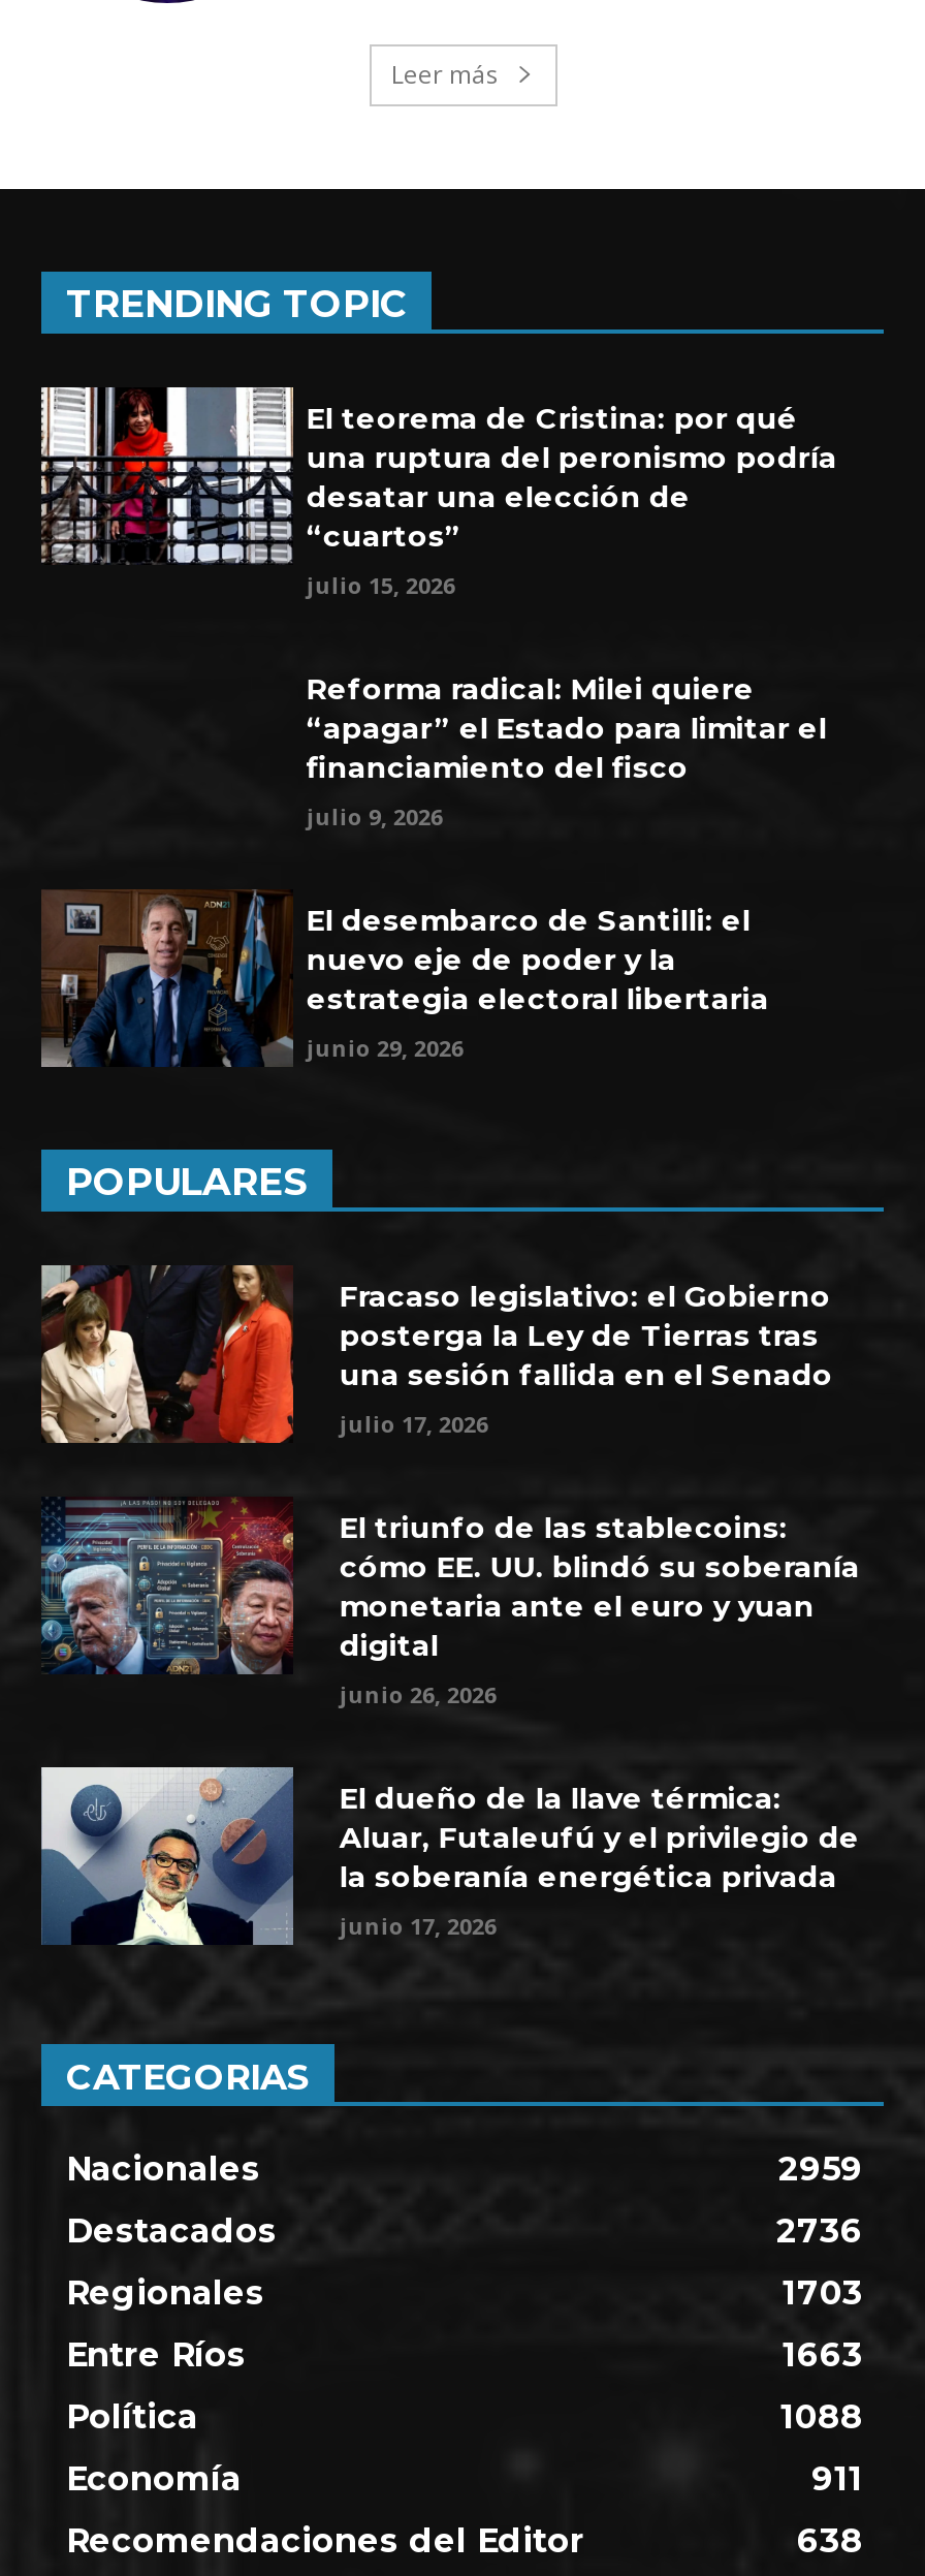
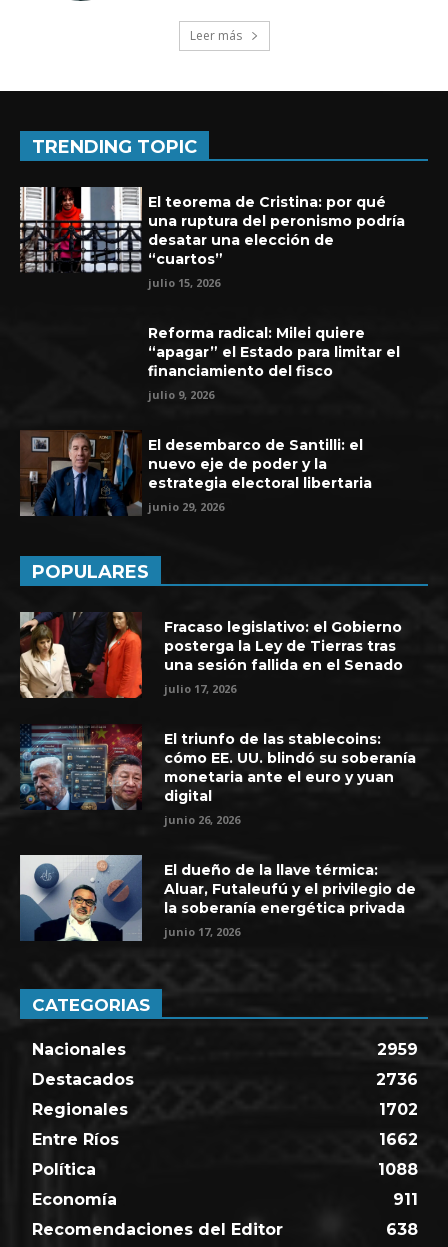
[783,2273,863,2312] 1703 -> [379,1100,418,1119] 1702
[783,2335,863,2374] 1663 -> [379,1130,418,1149] 1662

